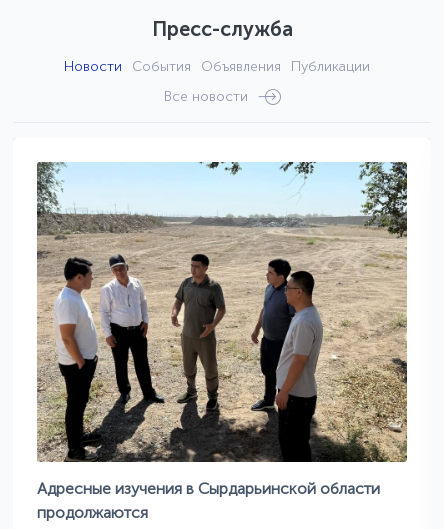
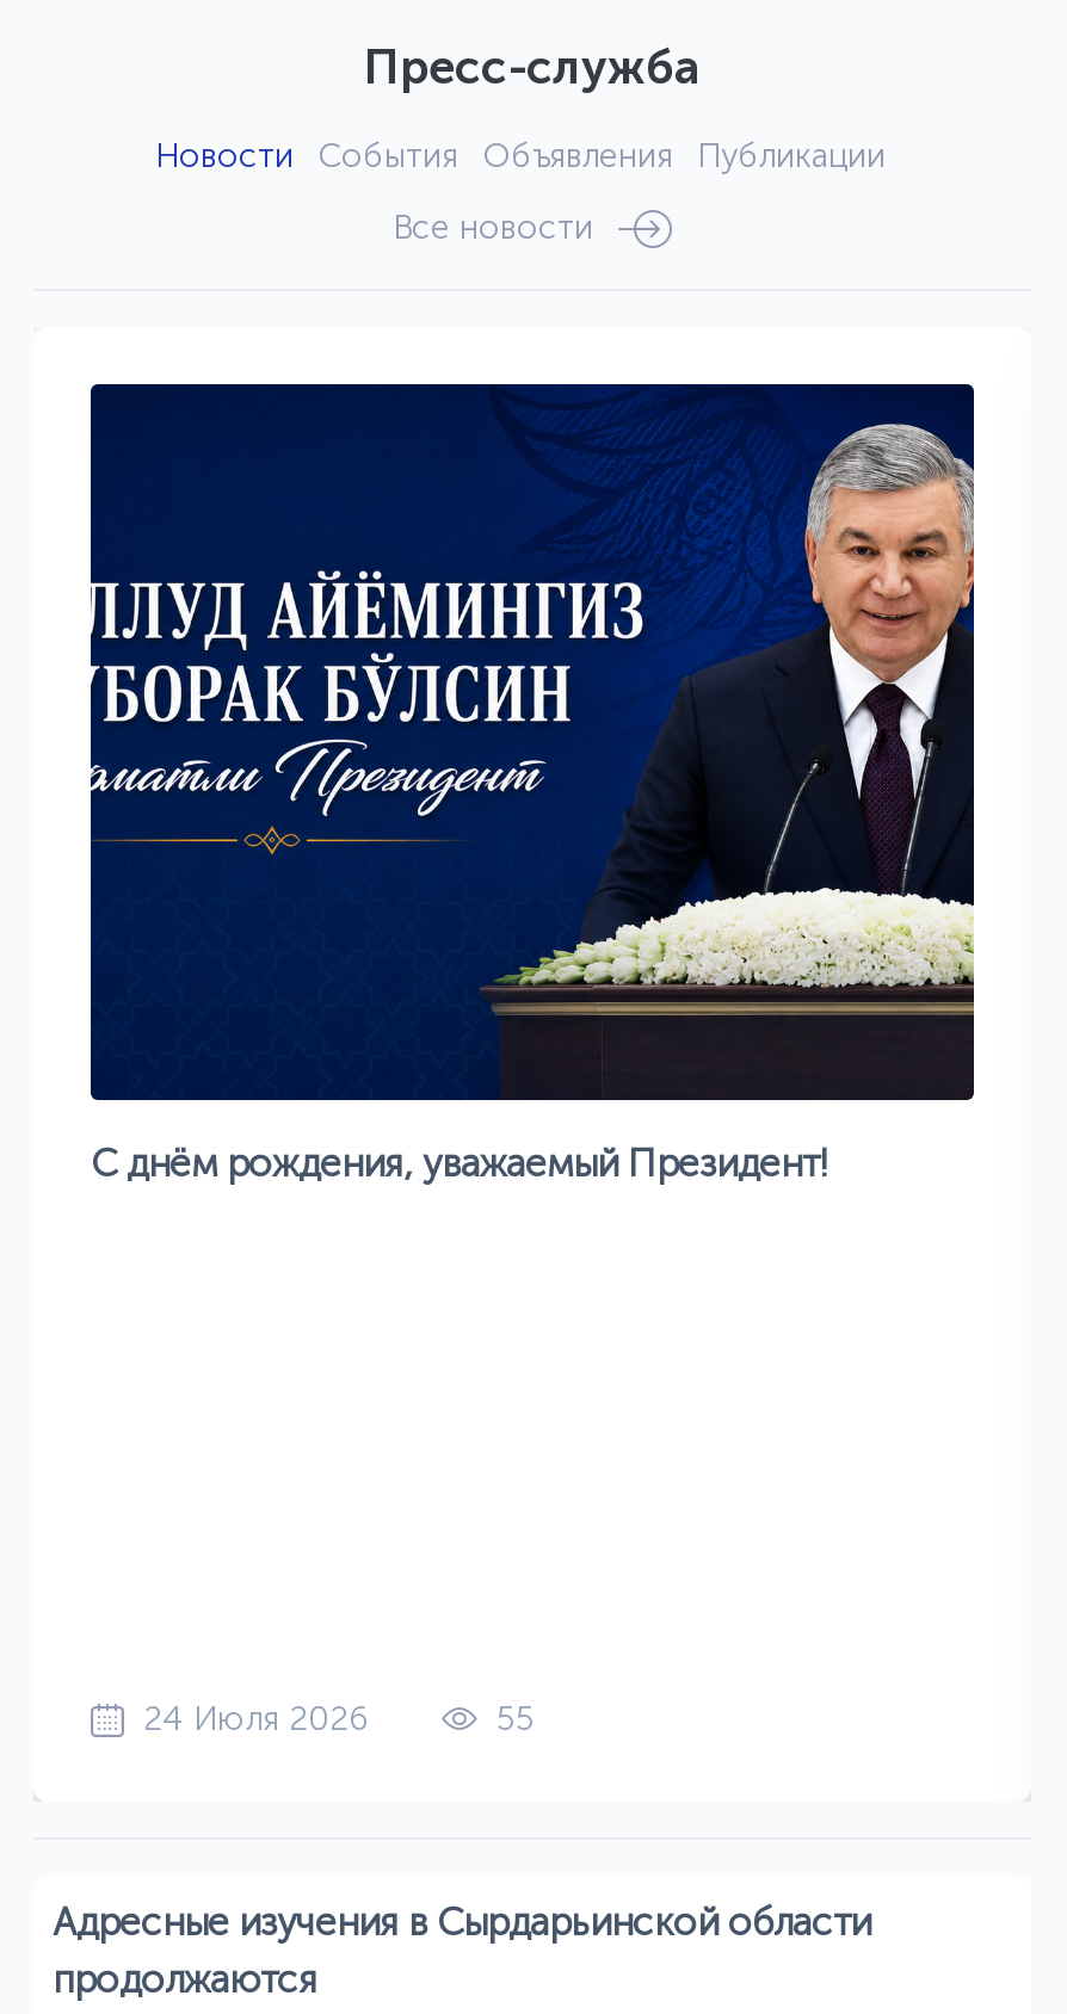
none -> [91,1141,831,1186] С днём рождения, уважаемый Президент!
none -> [143,1699,535,1740] 24 Июля 2026 | 55
[36,161,408,463] [image] -> [88,382,976,1102] [image]

